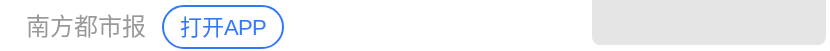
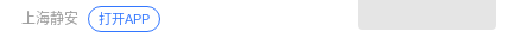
[26,13,146,41] 南方都市报 -> [21,11,78,28] 上海静安

